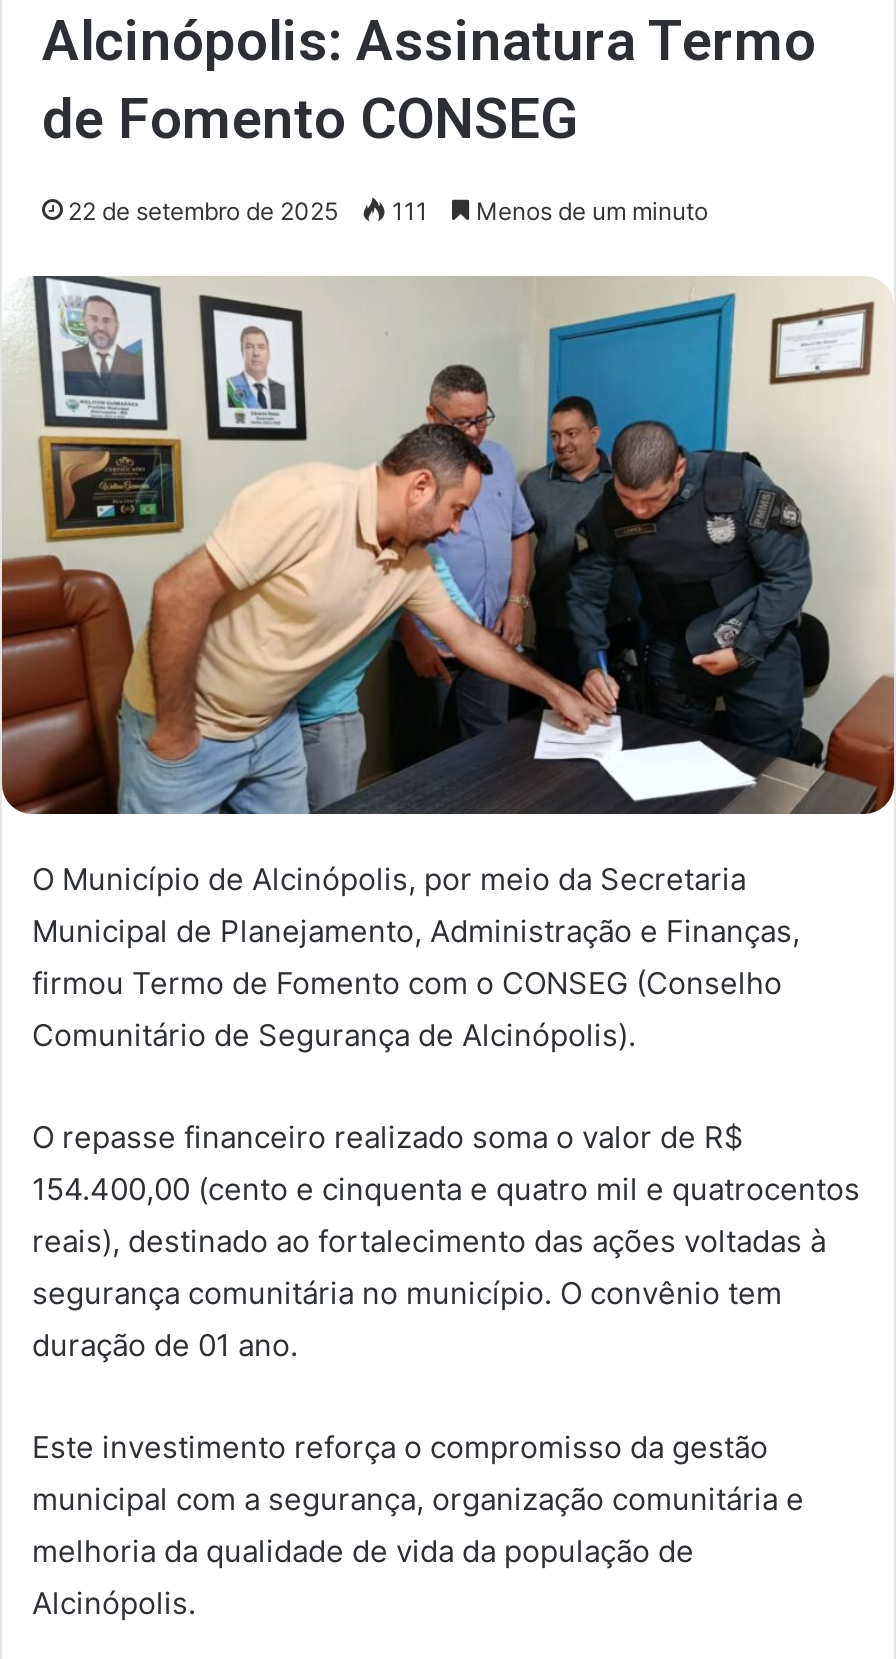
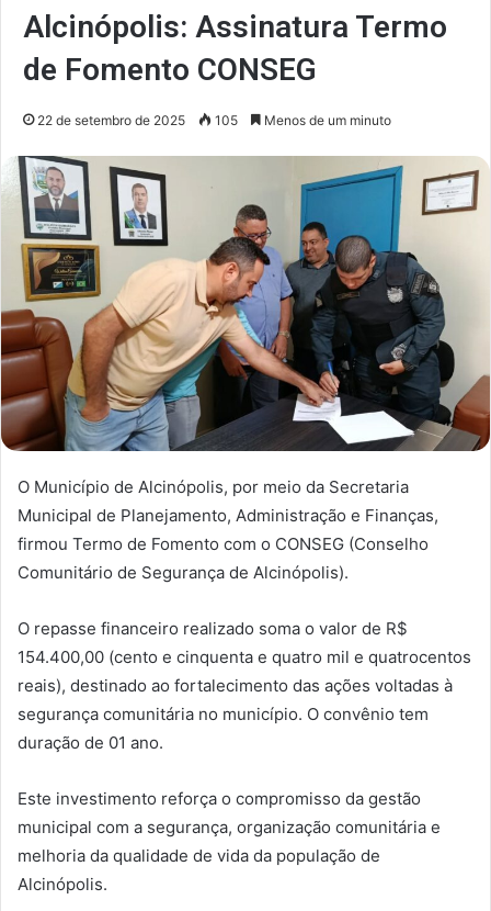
[68,197,708,227] 22 de setembro de 2025 111 Menos de um minuto -> [37,112,391,129] 22 de setembro de 2025 105 Menos de um minuto

